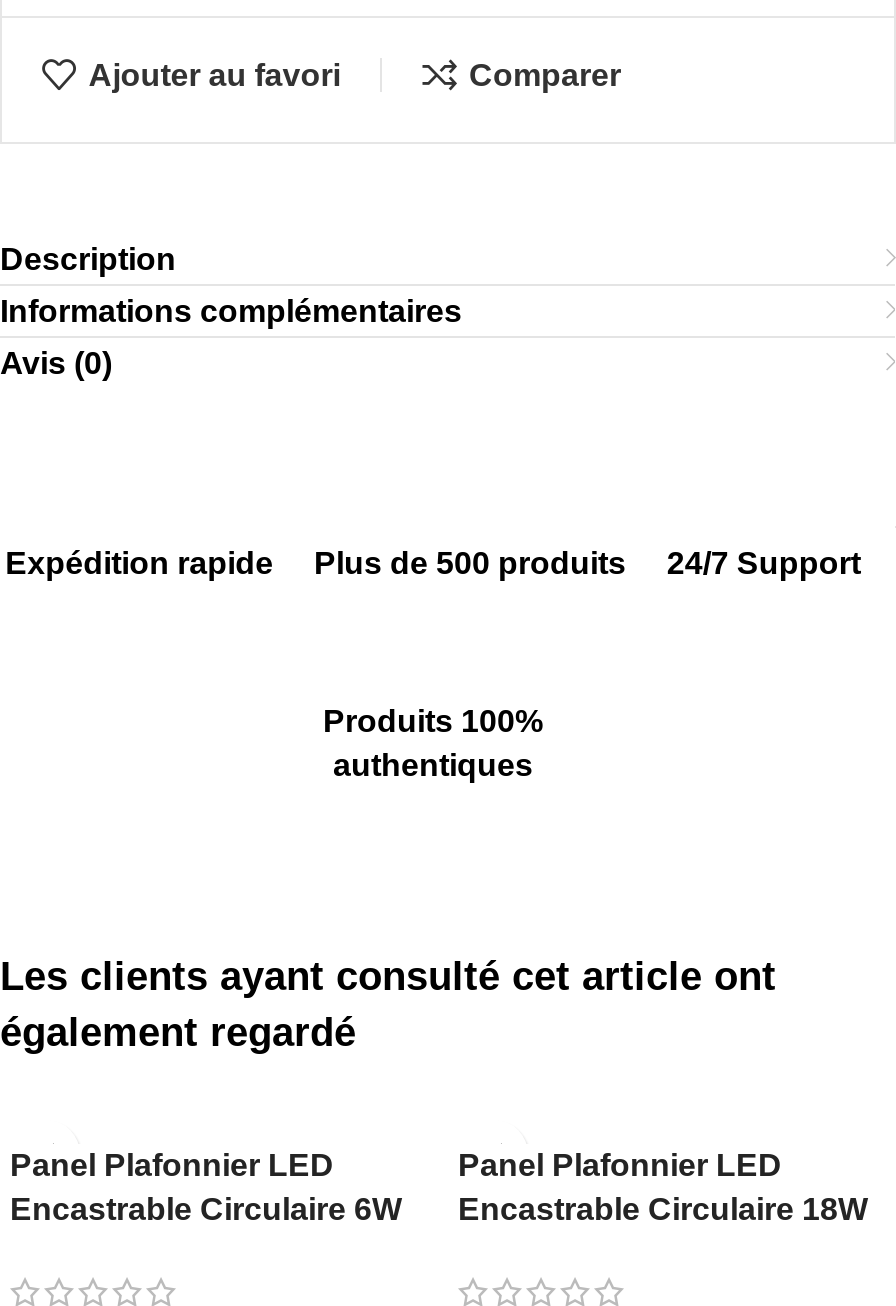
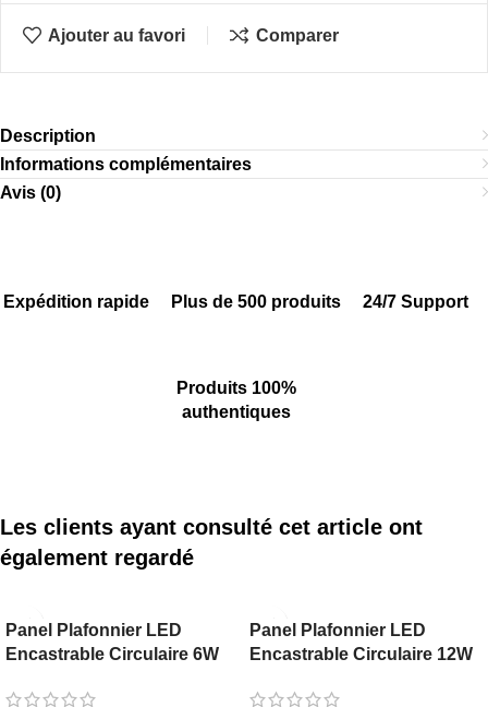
[458,1193,868,1227] Encastrable Circulaire 18W -> [249,645,473,664] Encastrable Circulaire 12W

